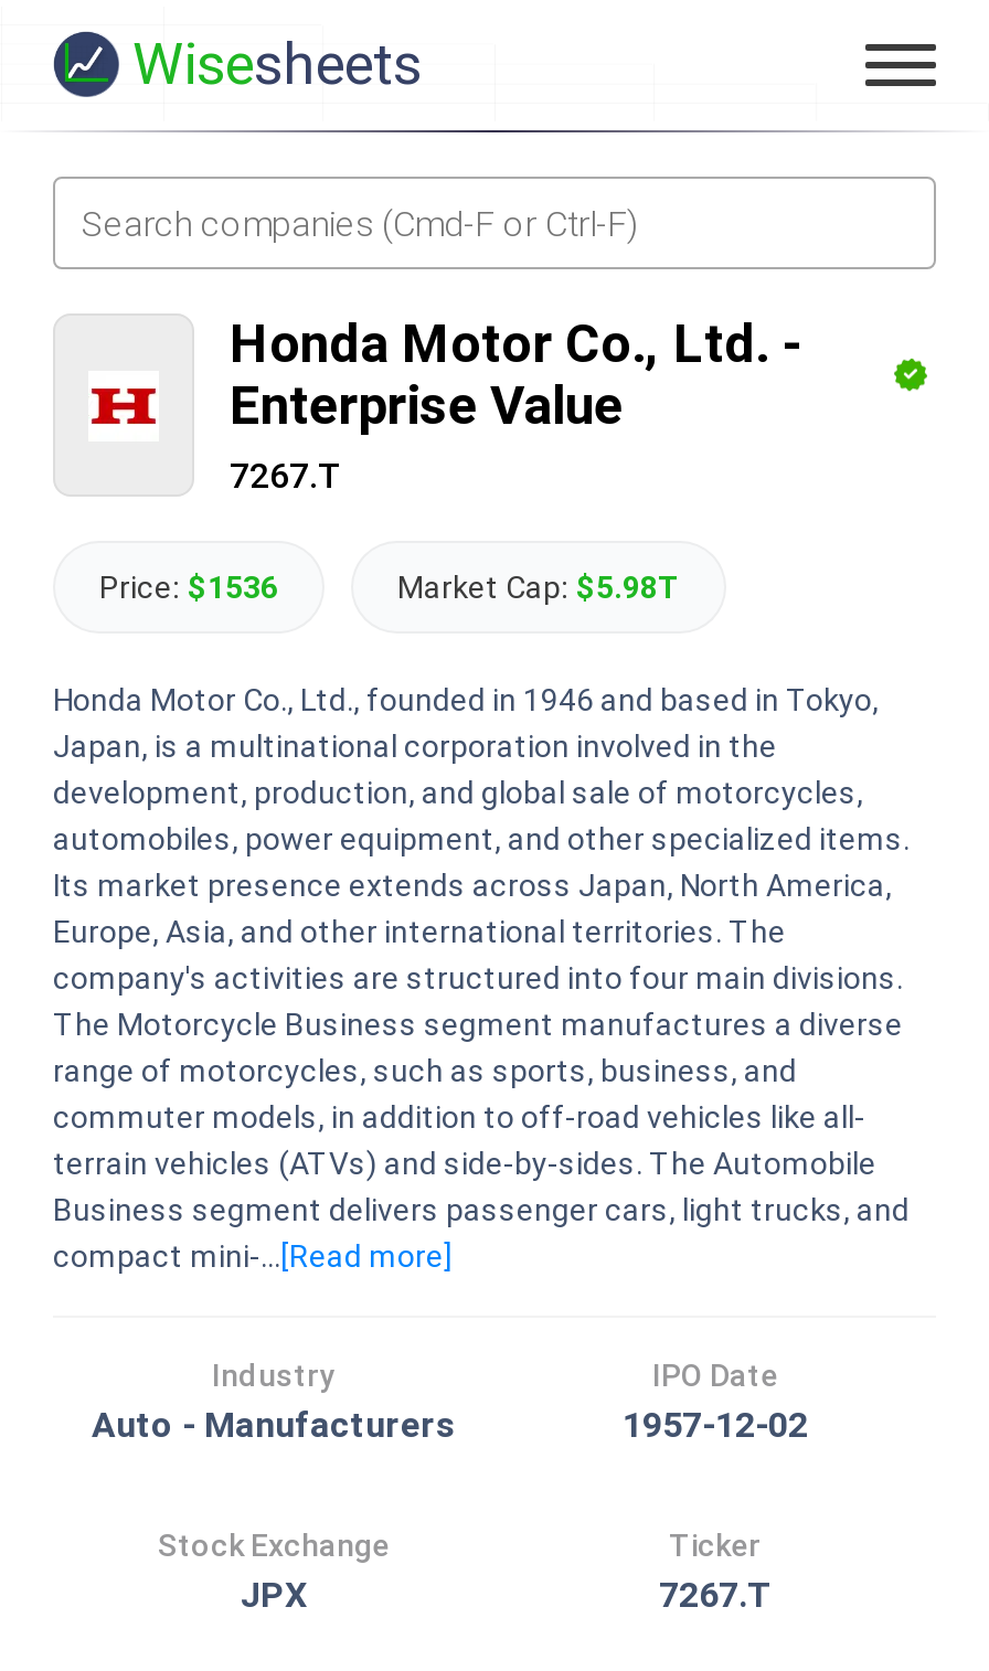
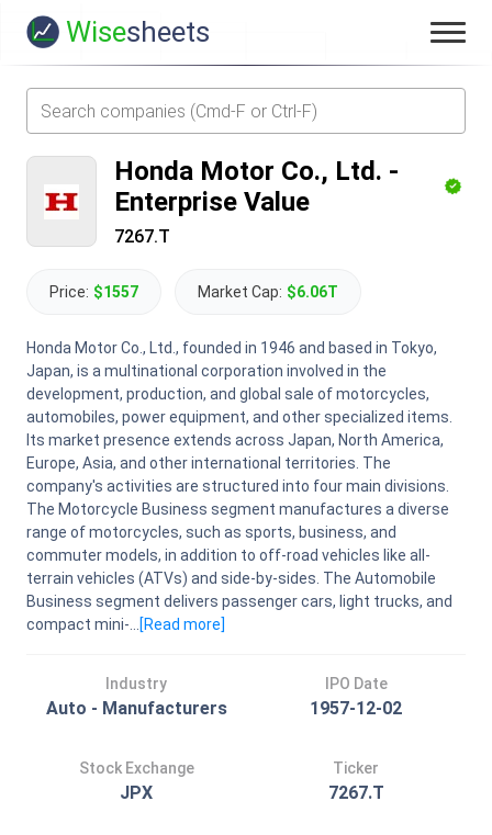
[99,570,278,605] Price: $1536 -> [49,283,138,301] Price: $1557
[397,570,680,605] Market Cap: $5.98T -> [198,283,338,301] Market Cap: $6.06T

